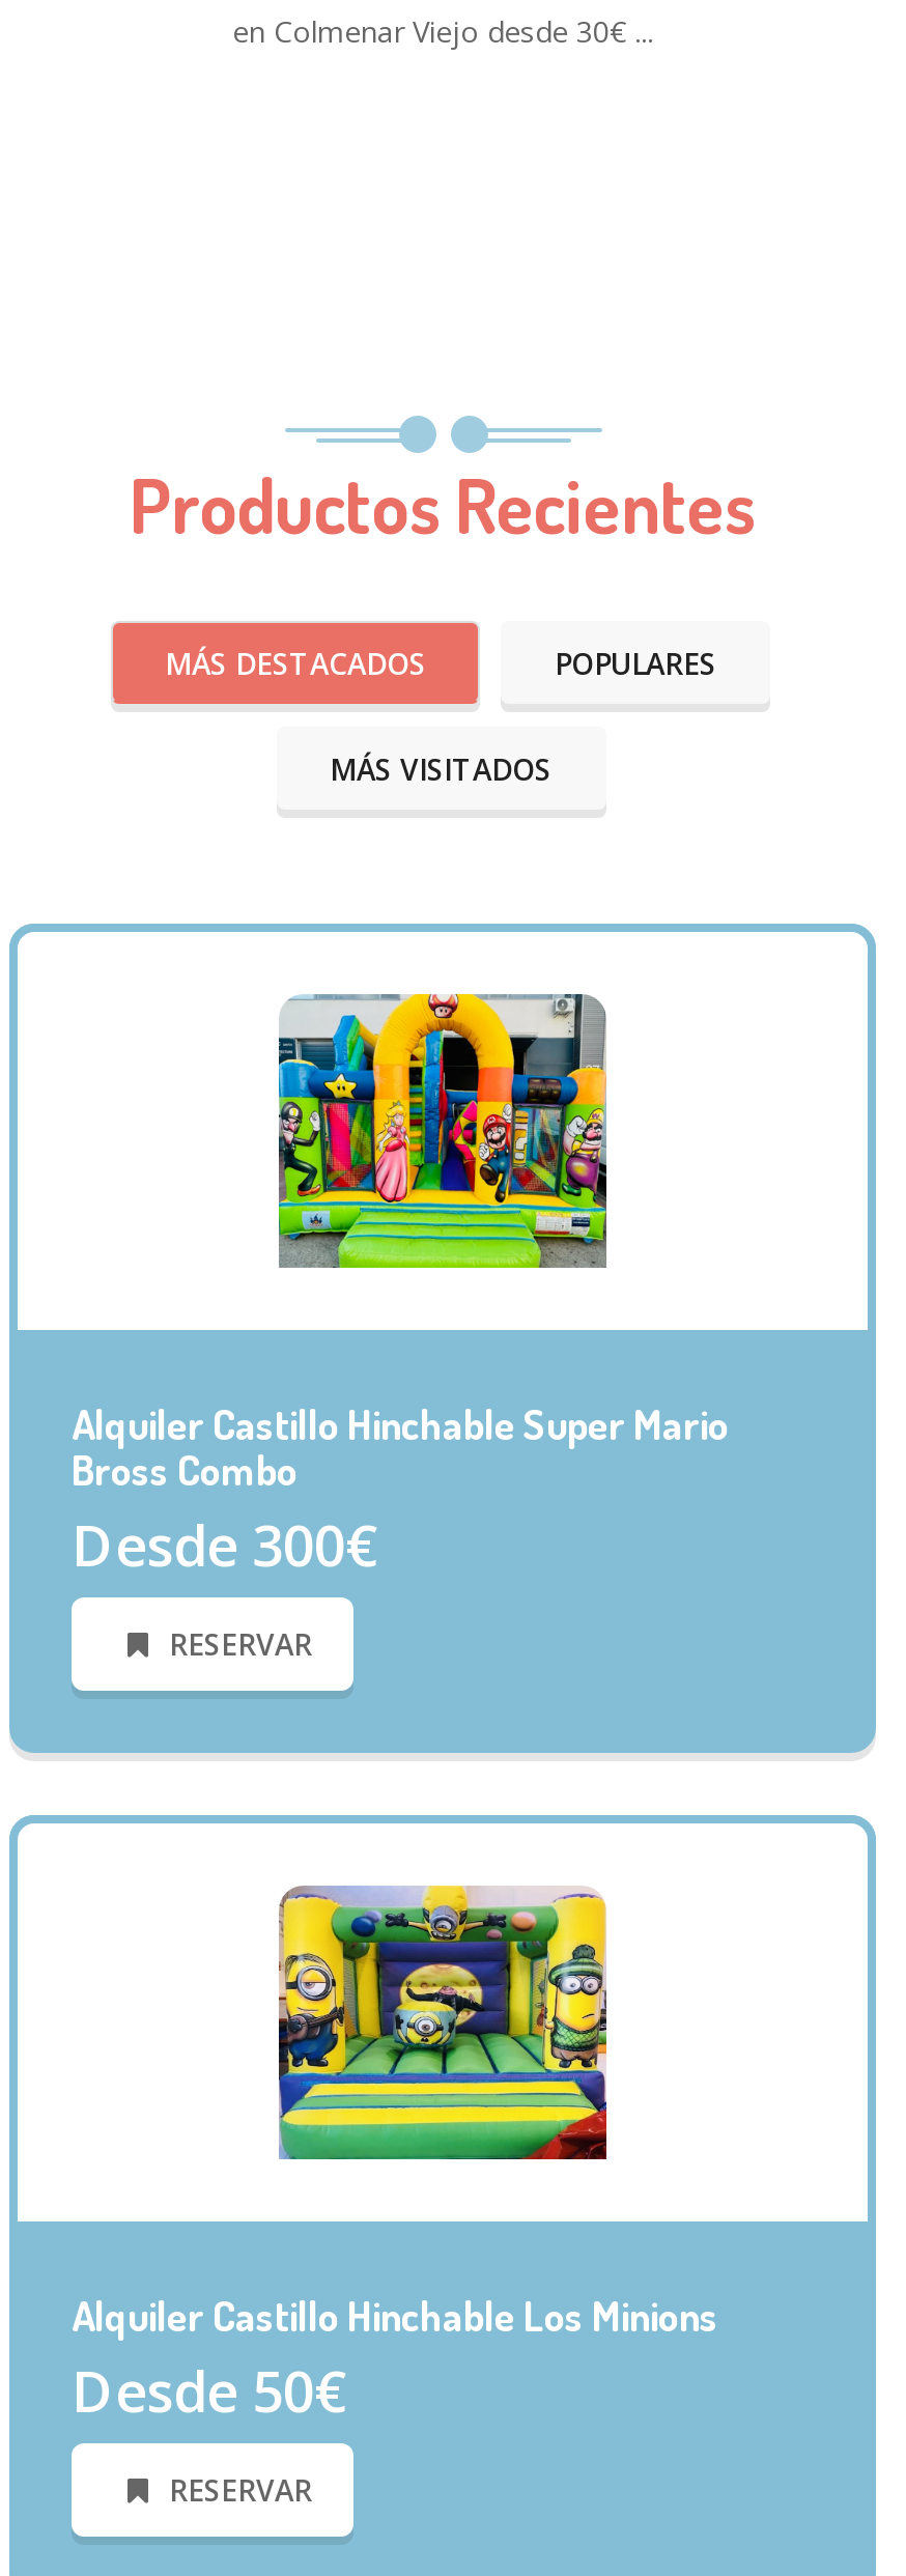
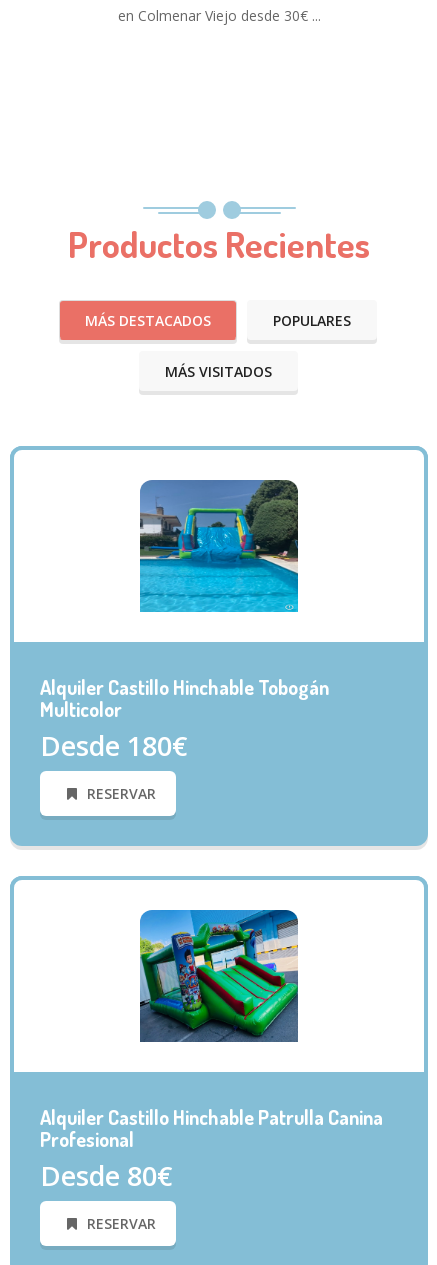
[277,992,608,1270] [image] -> [139,479,299,613] [image]
[72,1397,729,1584] Alquiler Castillo Hinchable Super Mario | Bross Combo | Desde 300€ -> [40,674,329,764] Alquiler Castillo Hinchable Tobogán | Multicolor | Desde 180€
[277,1884,608,2161] [image] -> [139,909,299,1043] [image]
[72,2289,718,2430] Alquiler Castillo Hinchable Los Minions | Desde 50€ -> [40,1104,383,1194] Alquiler Castillo Hinchable Patrulla Canina | Profesional | Desde 80€

